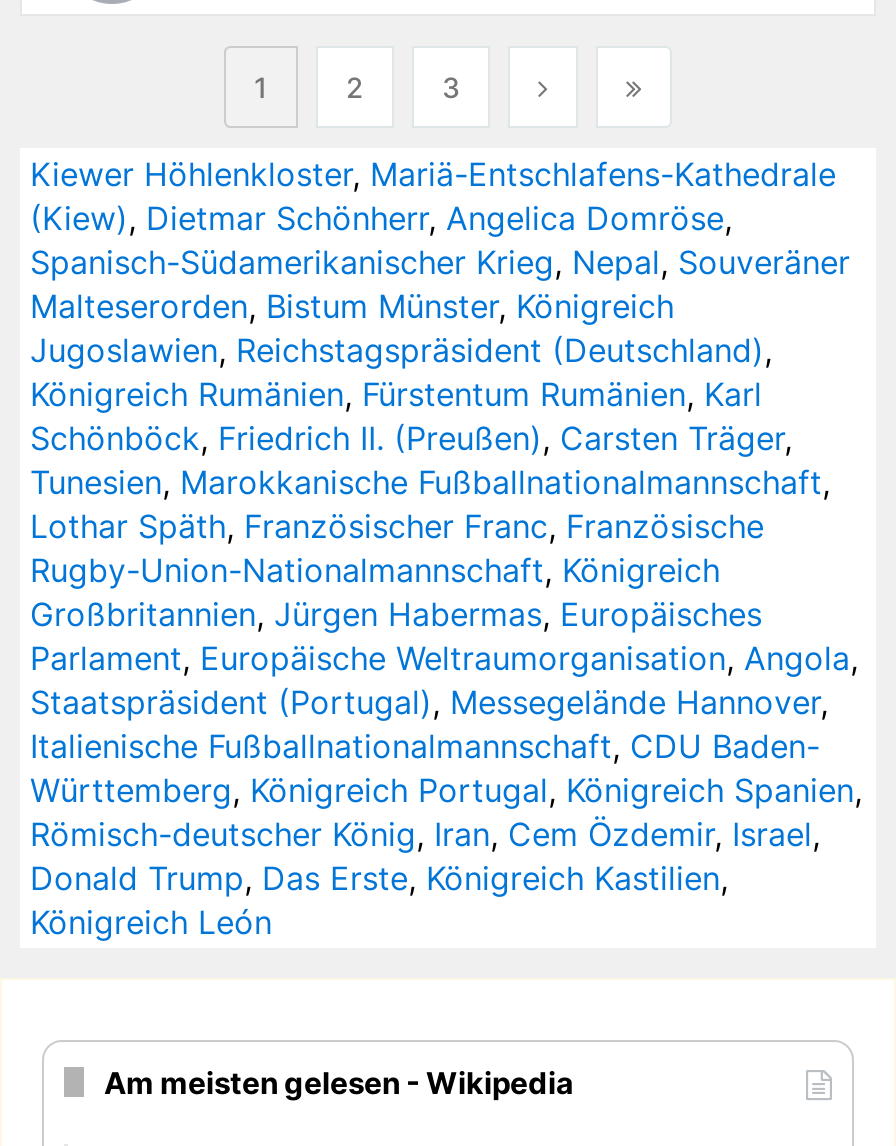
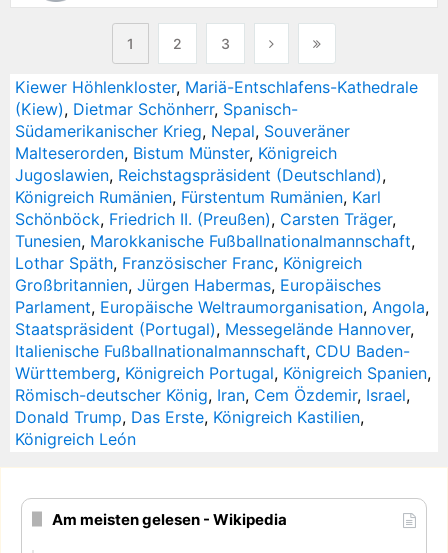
[30,198,850,282] (Kiew), Dietmar Schönherr, Angelica Domröse, | Spanisch-Südamerikanischer Krieg, Nepal, Souveräner -> [15,99,350,141] (Kiew), Dietmar Schönherr, Spanisch- | Südamerikanischer Krieg, Nepal, Souveräner
[30,506,764,590] Lothar Späth, Französischer Franc, Französische | Rugby-Union-Nationalmannschaft, Königreich -> [15,253,362,273] Lothar Späth, Französischer Franc, Königreich

